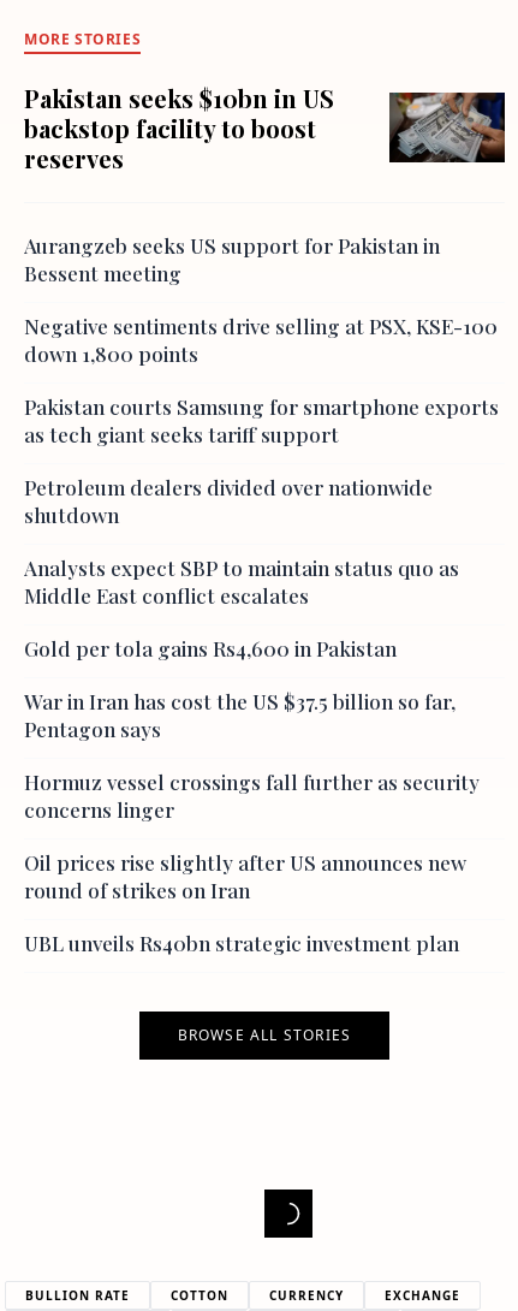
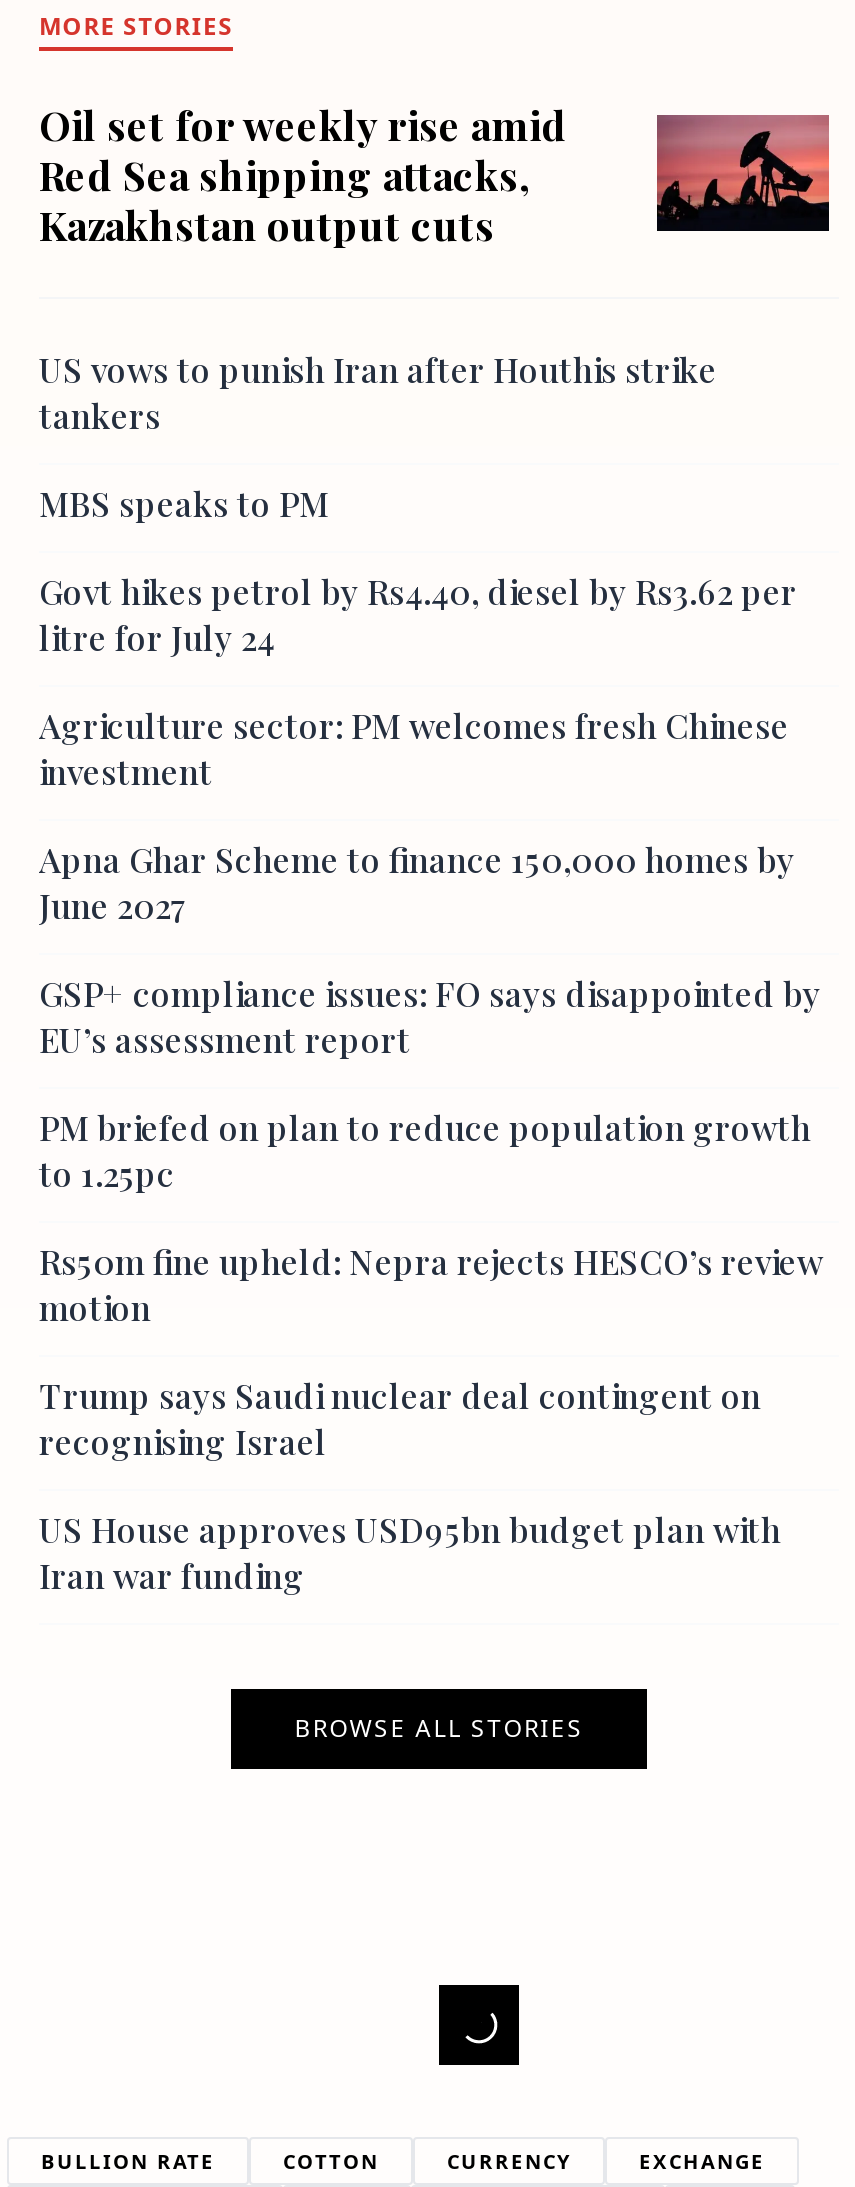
[24,82,334,174] Pakistan seeks $10bn in US | backstop facility to boost | reserves -> [39,97,567,251] Oil set for weekly rise amid | Red Sea shipping attacks, | Kazakhstan output cuts
[388,91,506,164] [image] -> [647,113,839,231] [image]
[24,232,440,286] Aurangzeb seeks US support for Pakistan in | Bessent meeting -> [39,347,717,437] US vows to punish Iran after Houthis strike | tankers
[24,312,498,367] Negative sentiments drive selling at PSX, KSE-100 | down 1,800 points -> [39,481,329,525] MBS speaks to PM
[24,393,499,447] Pakistan courts Samsung for smartphone exports | as tech giant seeks tariff support -> [39,569,797,659] Govt hikes petrol by Rs4.40, diesel by Rs3.62 per | litre for July 24
[24,474,433,528] Petroleum dealers divided over nationwide | shutdown -> [39,703,789,793] Agriculture sector: PM welcomes fresh Chinese | investment
[24,554,459,608] Analysts expect SBP to maintain status quo as | Middle East conflict escalates -> [39,837,795,927] Apna Ghar Scheme to finance 150,000 homes by | June 2027
[24,635,397,661] Gold per tola gains Rs4,600 in Pakistan -> [39,971,821,1061] GSP+ compliance issues: FO says disappointed by | EU’s assessment report
[24,688,456,742] War in Iran has cost the US $37.5 billion so far, | Pentagon says -> [39,1105,811,1195] PM briefed on plan to reduce population growth | to 1.25pc
[24,768,480,822] Hormuz vessel crossings fall further as security | concerns linger -> [39,1239,823,1329] Rs50m fine upheld: Nepra rejects HESCO’s review | motion
[24,849,466,903] Oil prices rise slightly after US announces new | round of strikes on Iran -> [39,1373,761,1463] Trump says Saudi nuclear deal contingent on | recognising Israel
[24,929,459,956] UBL unveils Rs40bn strategic investment plan -> [39,1507,781,1597] US House approves USD95bn budget plan with | Iran war funding

